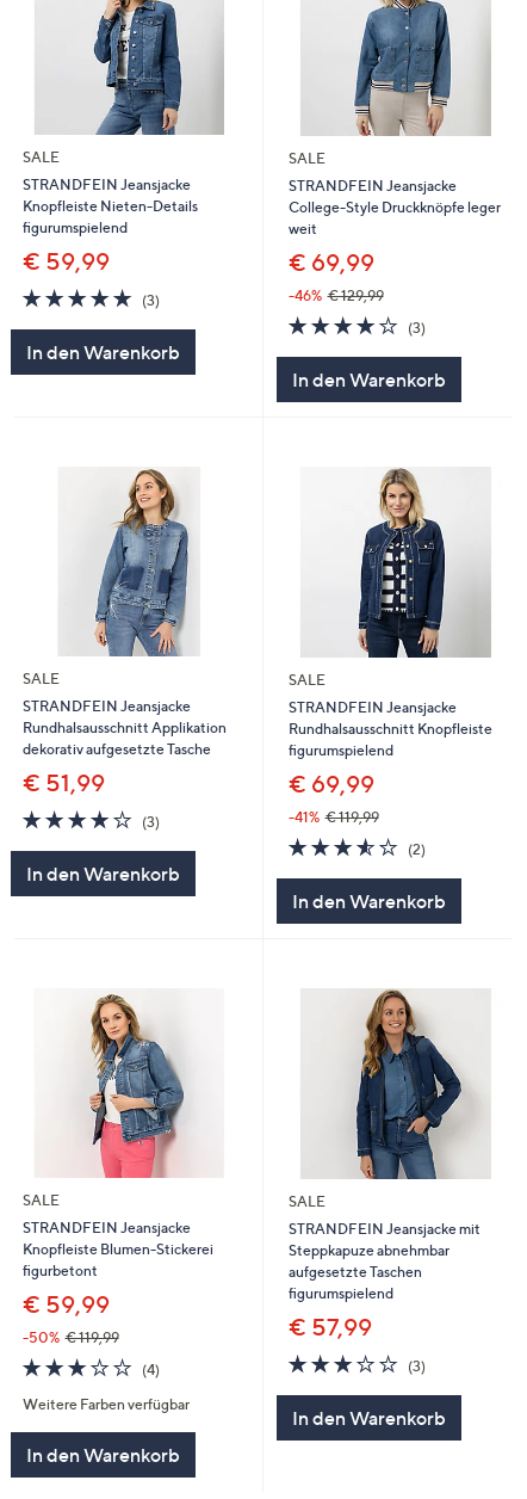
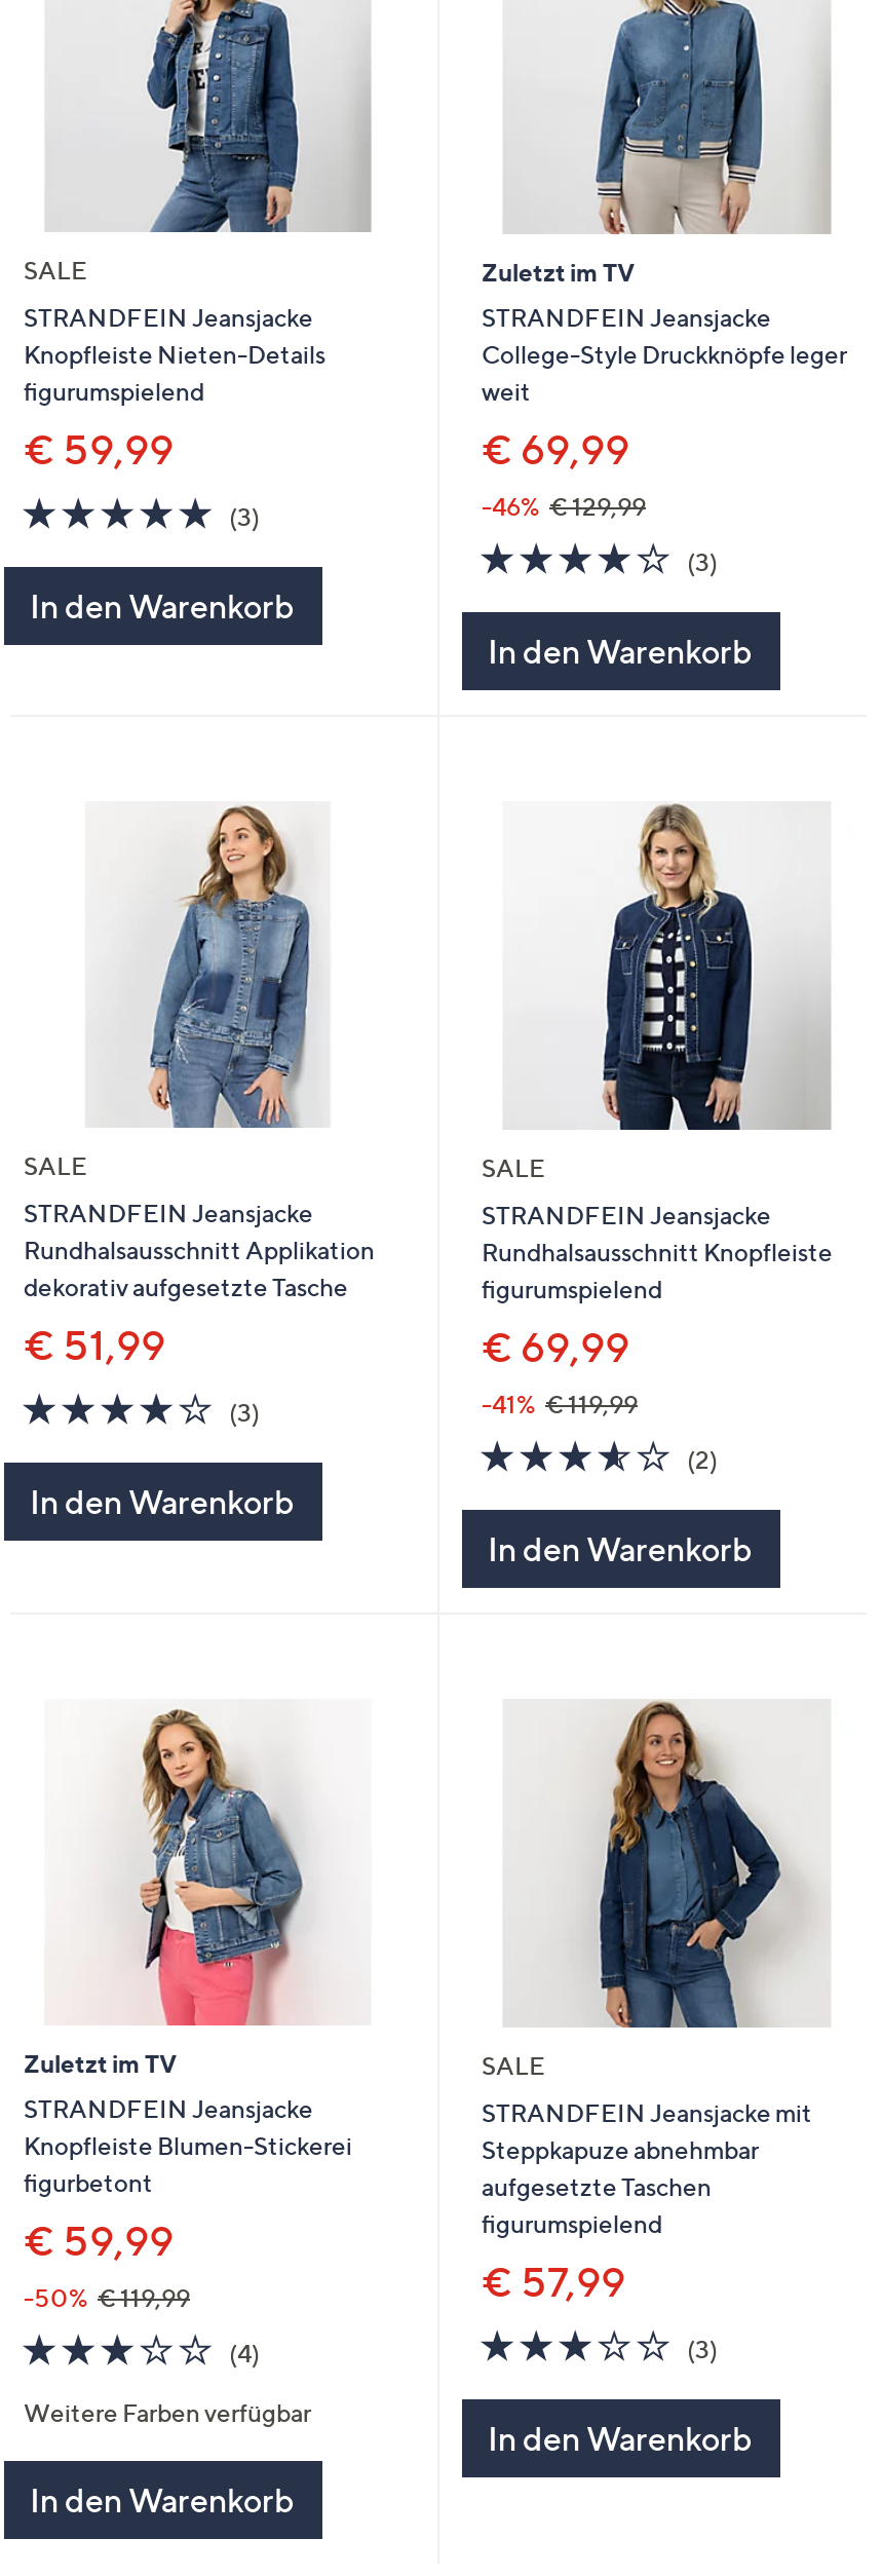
[288,149,325,167] SALE -> [482,257,636,288] Zuletzt im TV
[22,1191,59,1209] SALE -> [24,2048,178,2079] Zuletzt im TV

